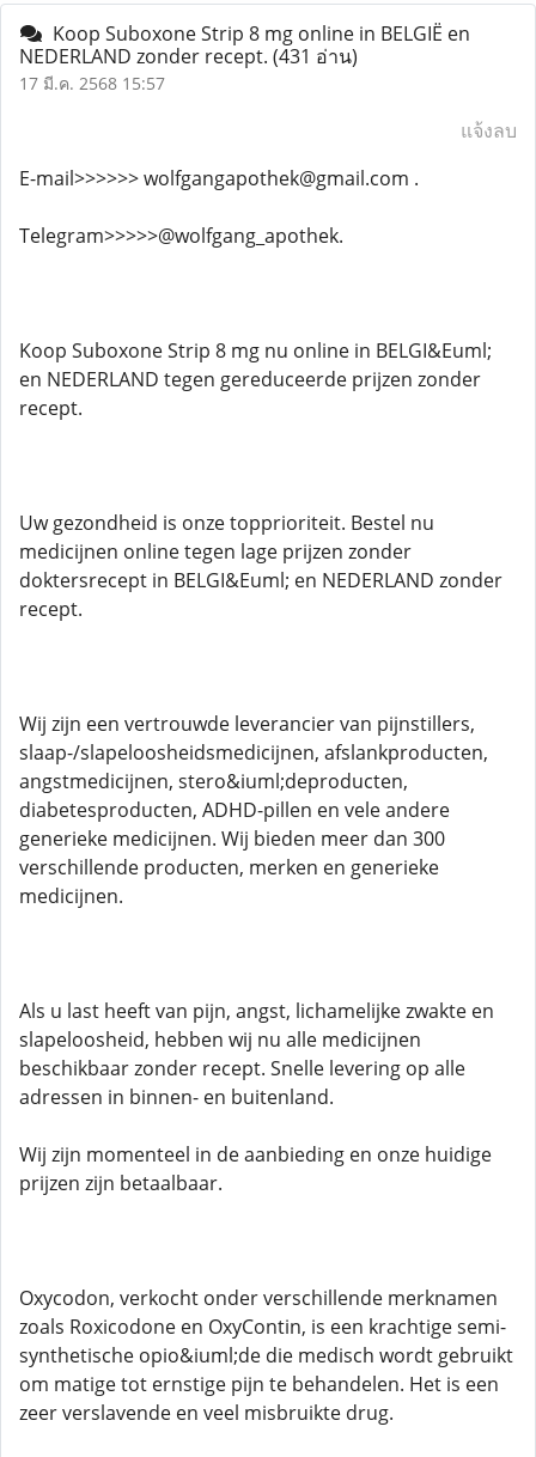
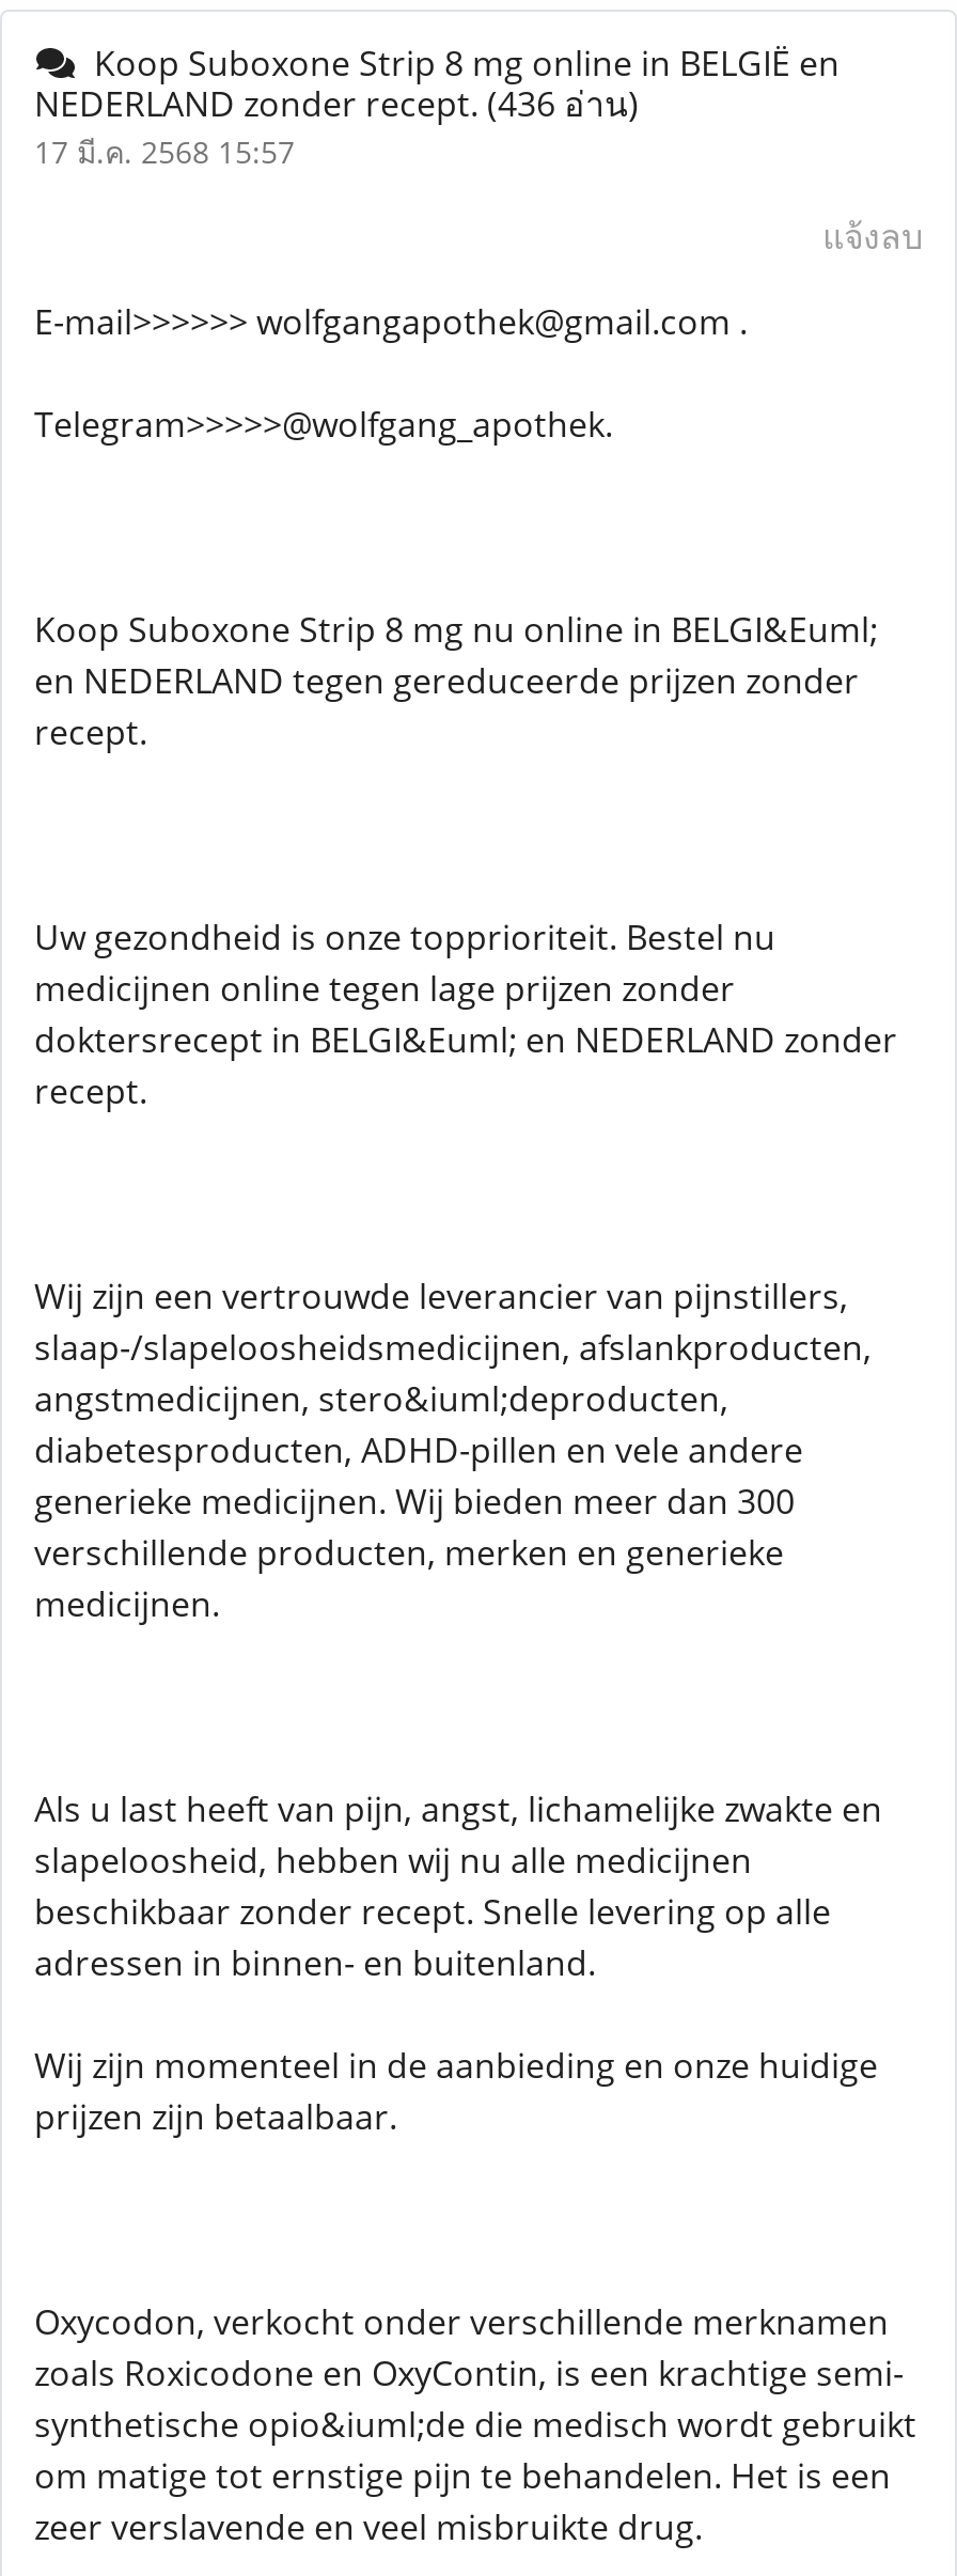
[19,43,358,69] NEDERLAND zonder recept. (431 อ่าน) -> [34,80,639,127] NEDERLAND zonder recept. (436 อ่าน)

